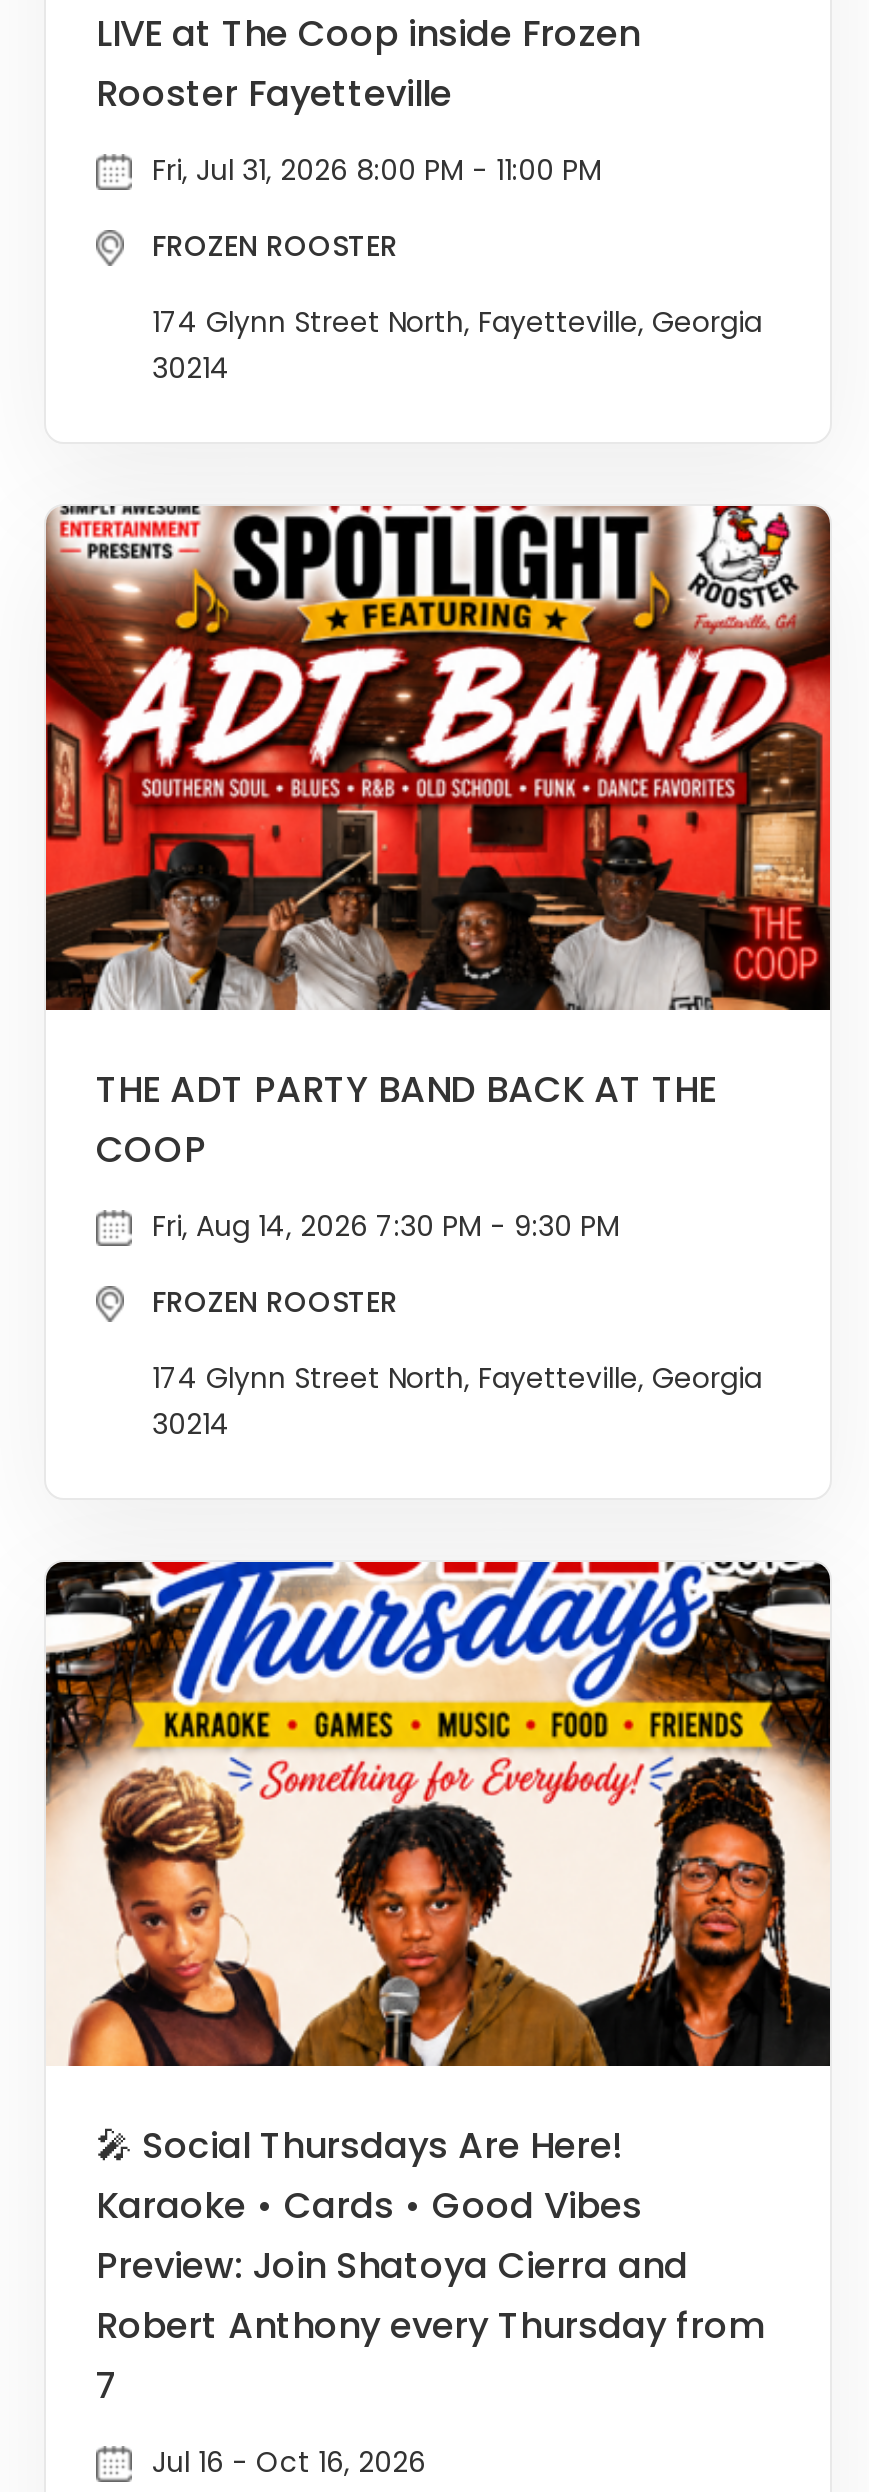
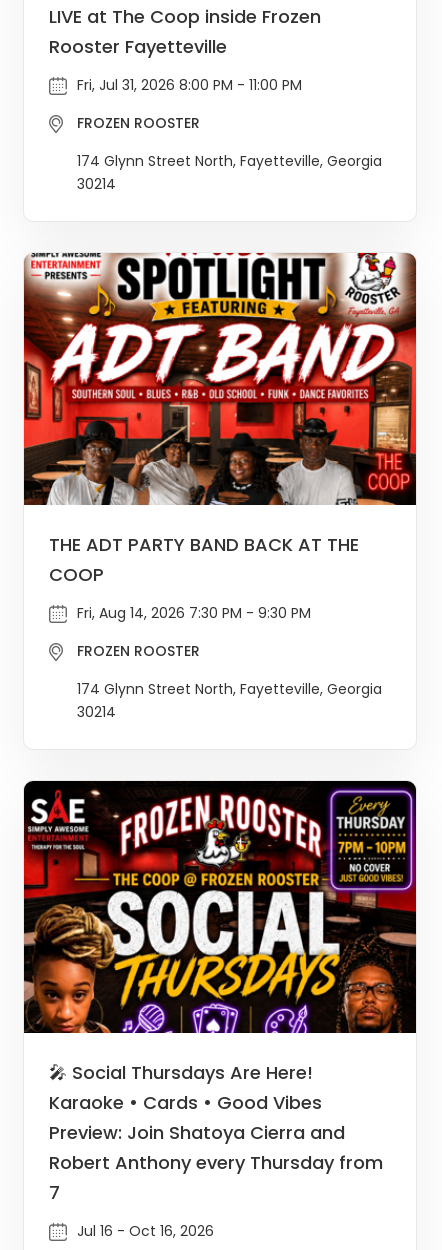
[44,1560,832,2068] [image] -> [23,780,417,1034] [image]

